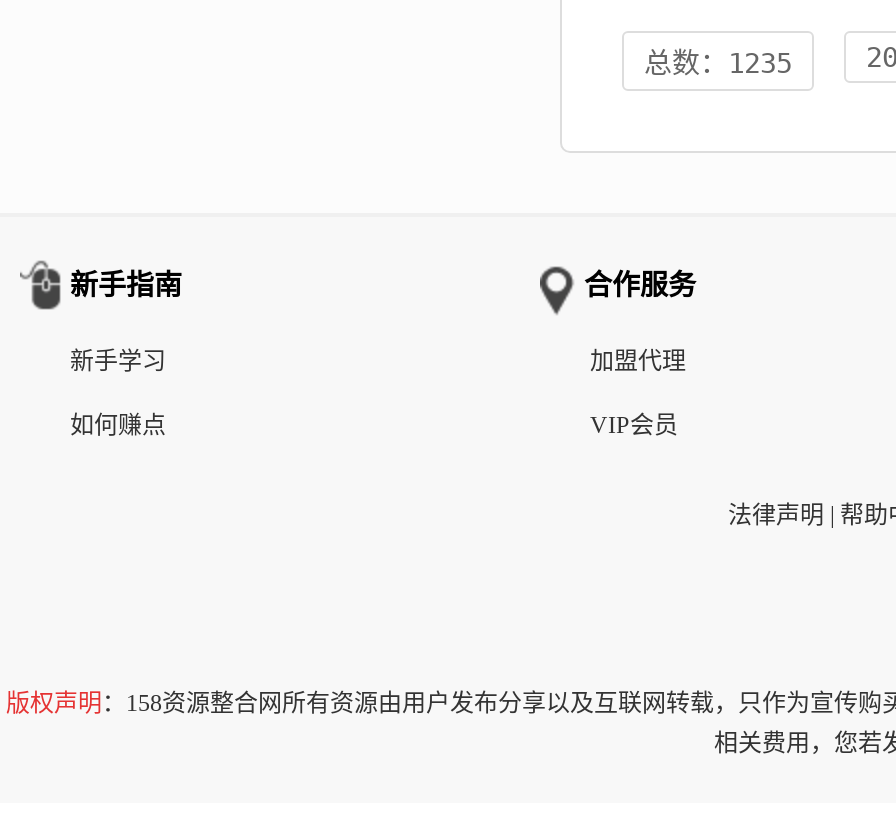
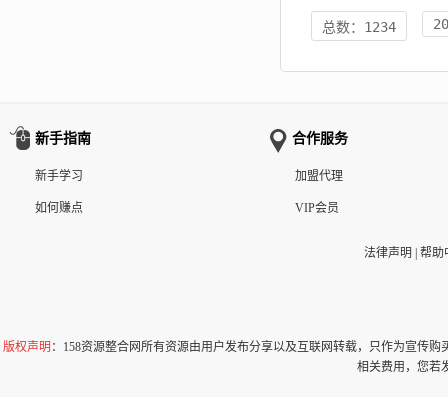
[644,47,792,79] 总数：1235 -> [322,19,396,35] 总数：1234

